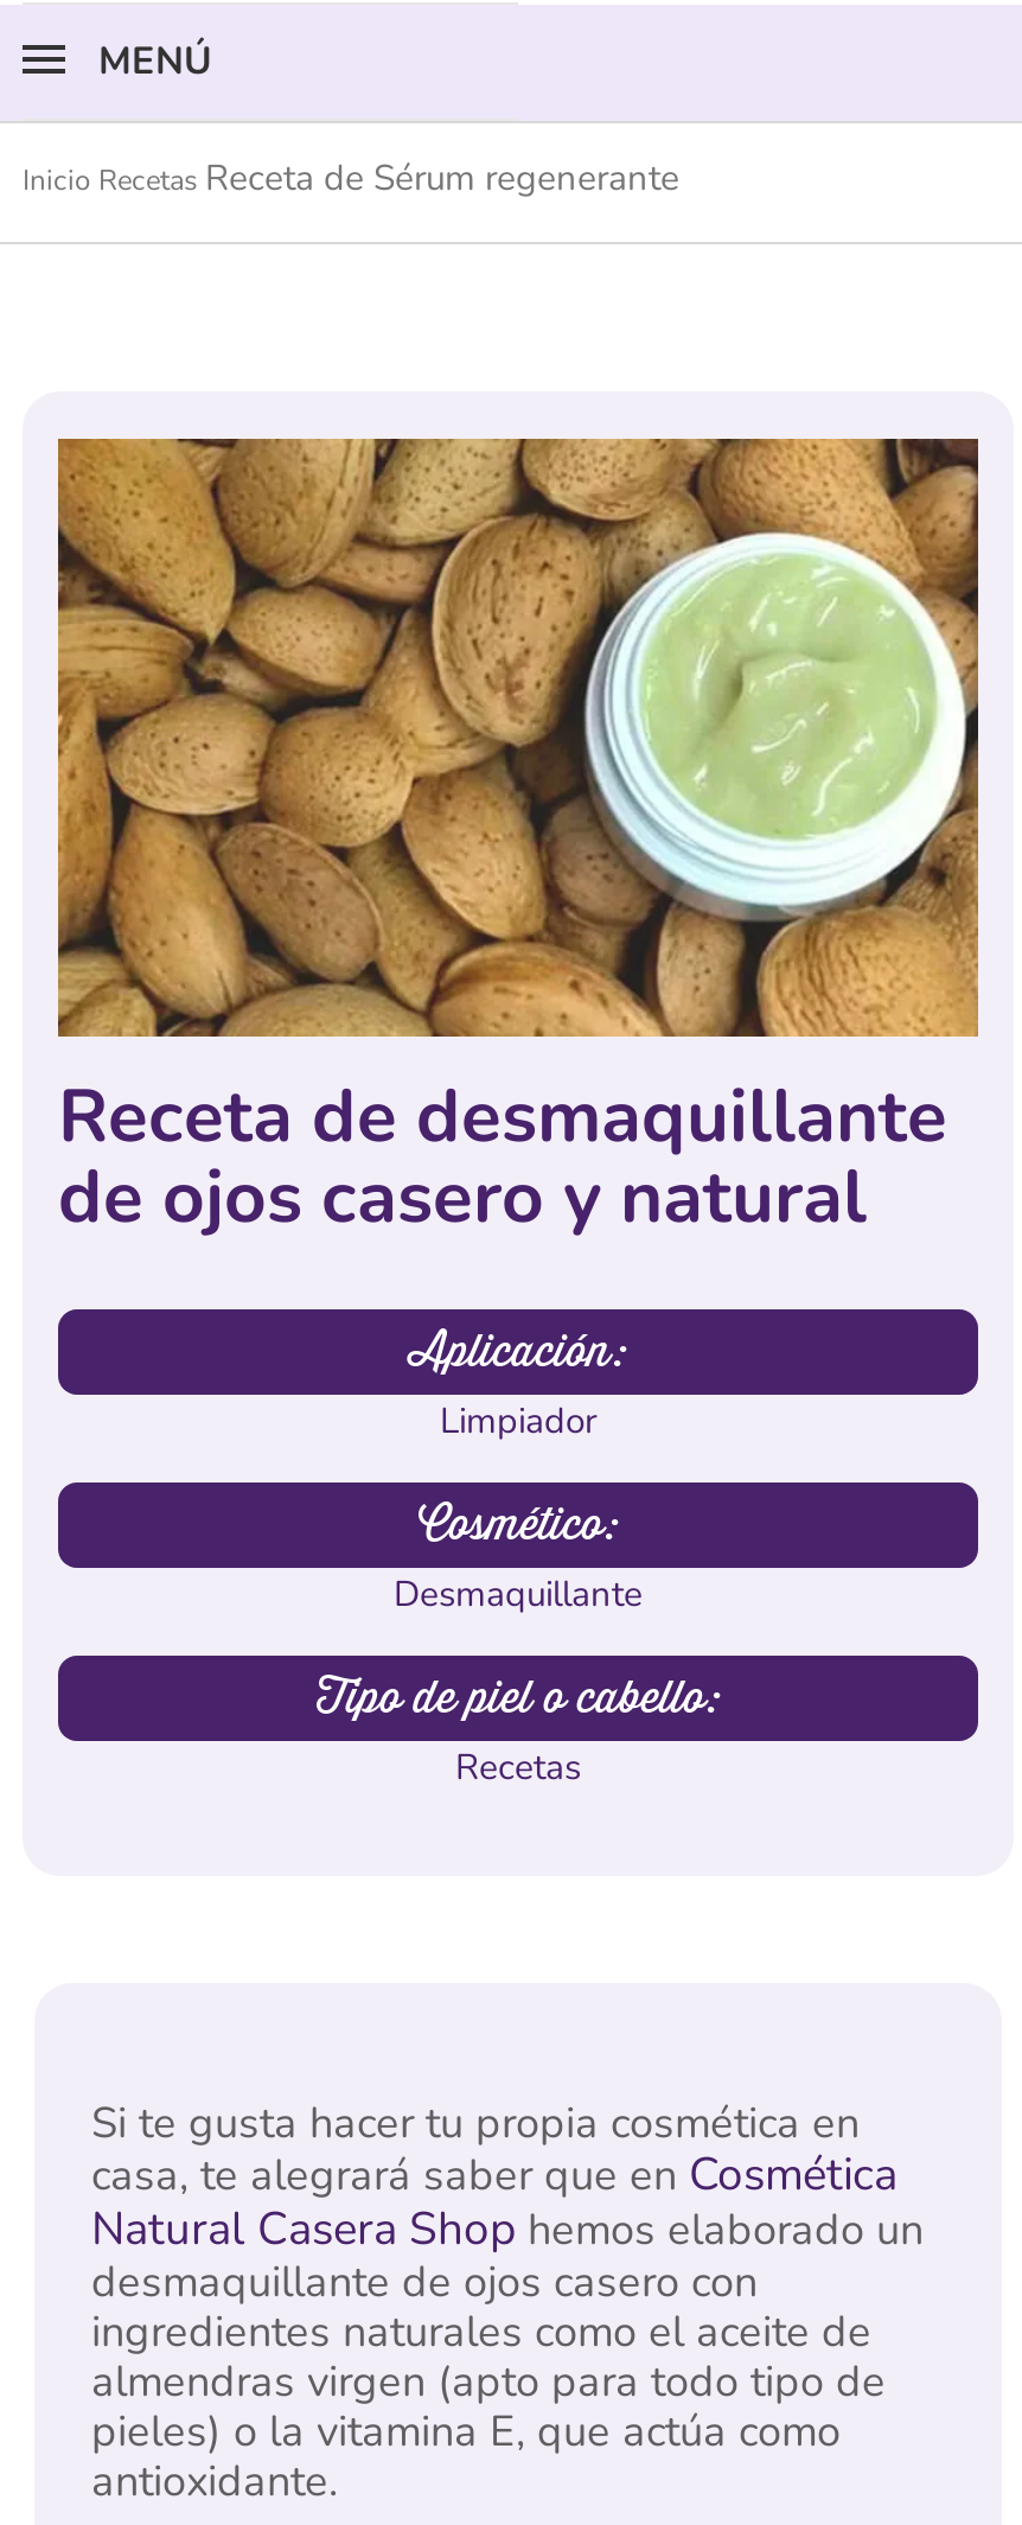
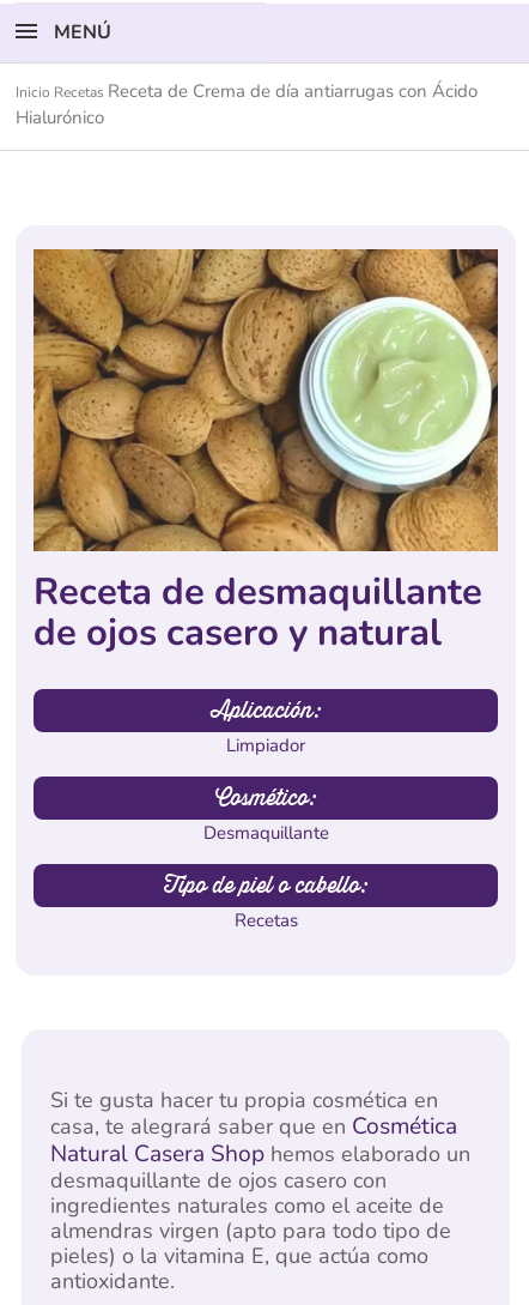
[23,153,679,200] Inicio Recetas Receta de Sérum regenerante -> [16,78,478,129] Inicio Recetas Receta de Crema de día antiarrugas con Ácido | Hialurónico

